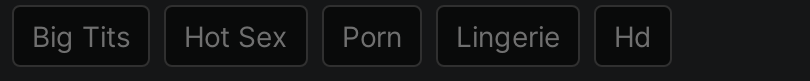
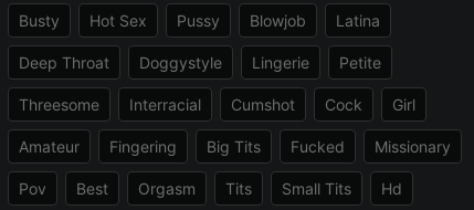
[32,20,130,54] Big Tits -> [19,11,60,30] Busty
[342,20,402,54] Porn -> [19,11,380,72] Pussy | Blowjob | Latina | Deep Throat | Doggystyle
none -> [19,53,451,198] Petite | Threesome | Interracial | Cumshot | Cock | Girl | Amateur | Fingering | Big Tits | Fucked | Missionary | Pov | Best | Orgasm | Tits | Small Tits

